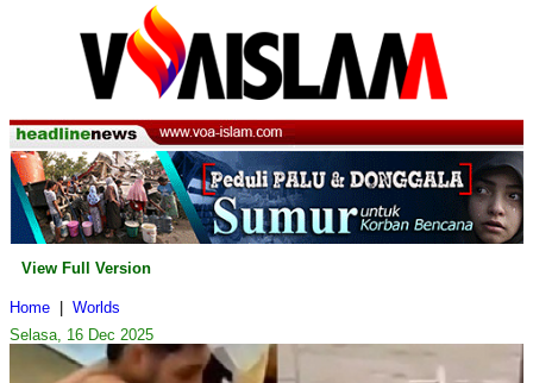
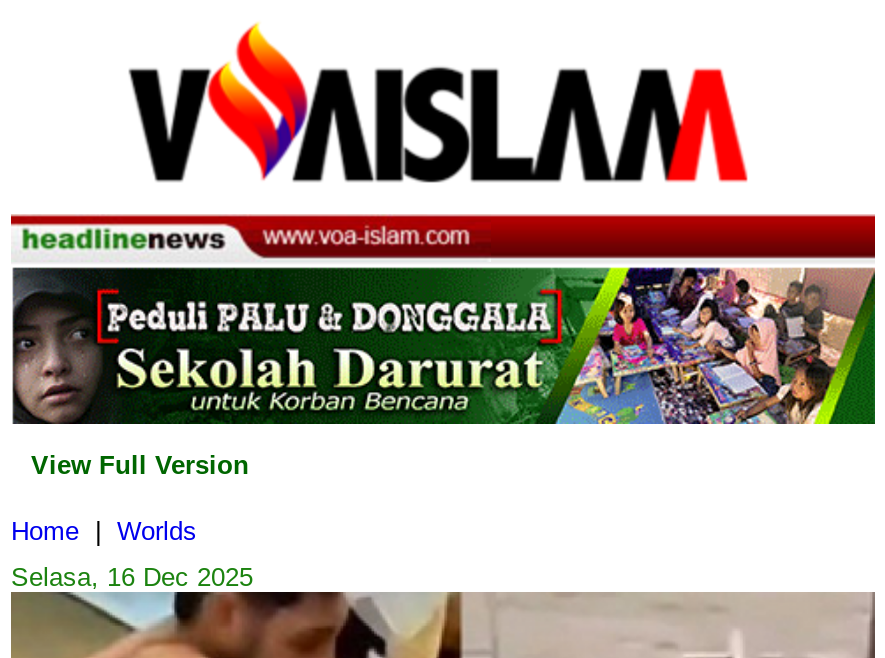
[10,150,523,245] [image] -> [11,266,875,426] [image]

